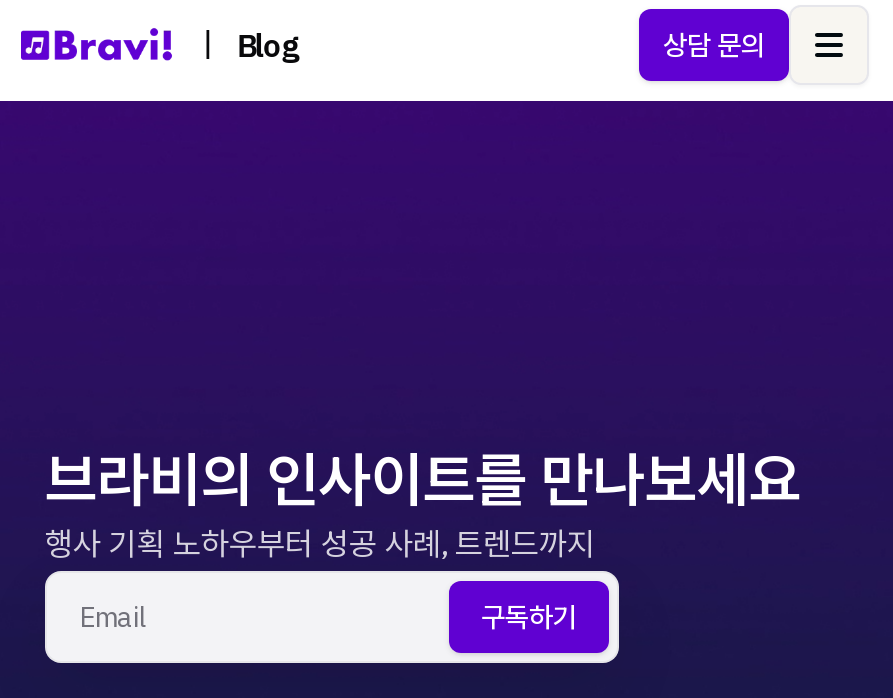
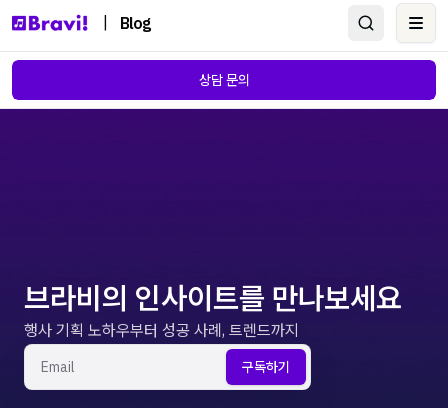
moved [663,27,765,63] -> [198,71,249,89]: 상담 문의

